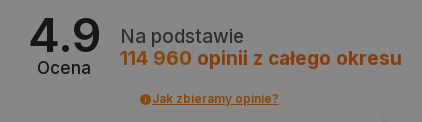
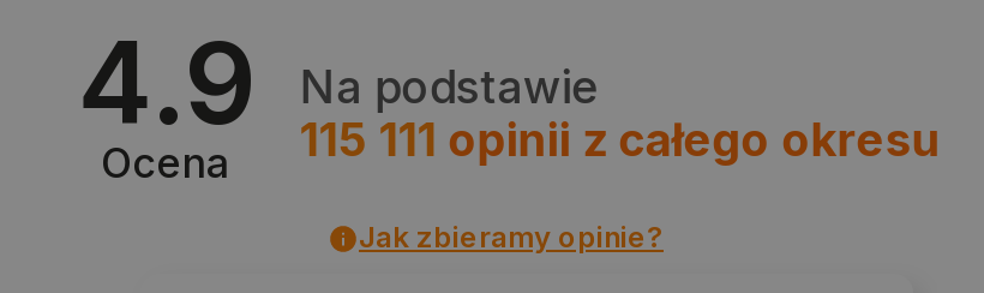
[120,47,402,70] 114 960 opinii z całego okresu -> [300,112,941,167] 115 111 opinii z całego okresu

